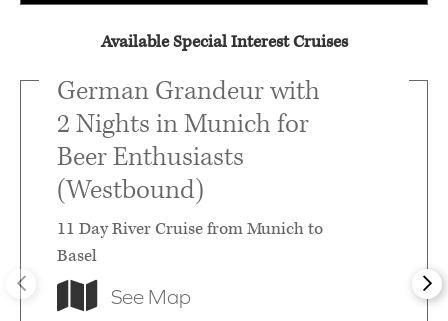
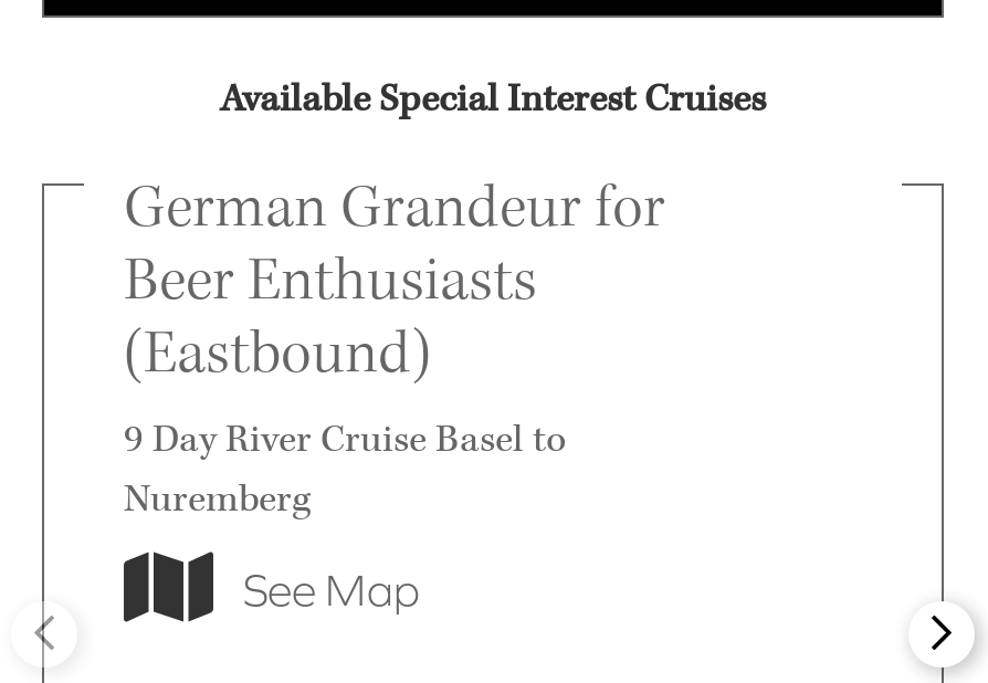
[57,74,320,141] German Grandeur with | 2 Nights in Munich for -> [124,170,665,246] German Grandeur for
[57,173,323,267] (Westbound) | 11 Day River Cruise from Munich to | Basel -> [124,316,566,524] (Eastbound) | 9 Day River Cruise Basel to | Nuremberg

